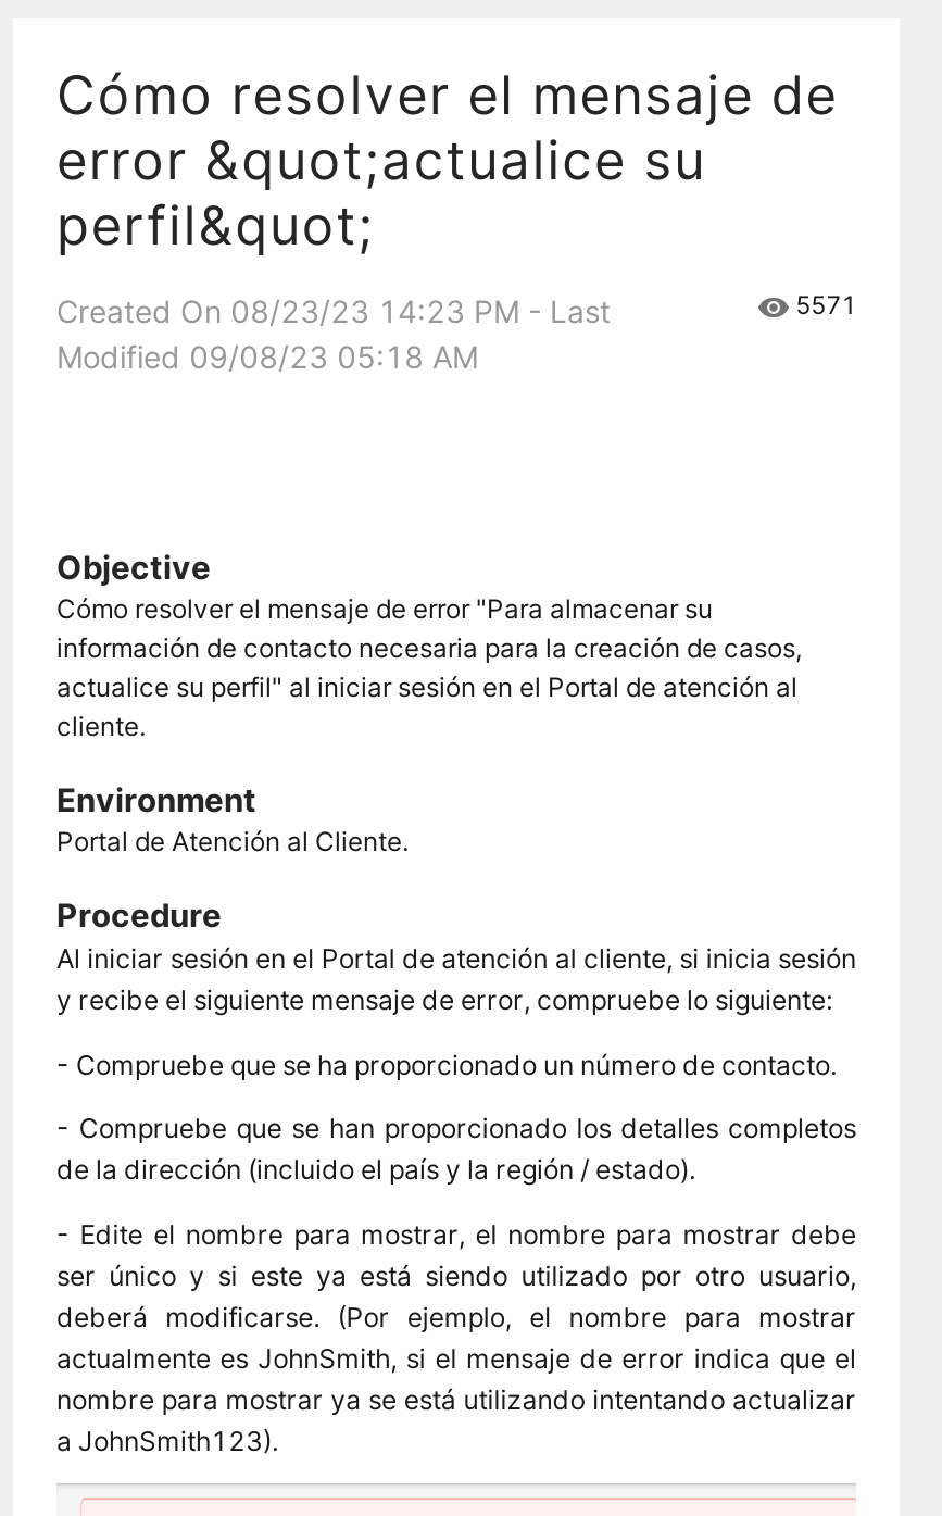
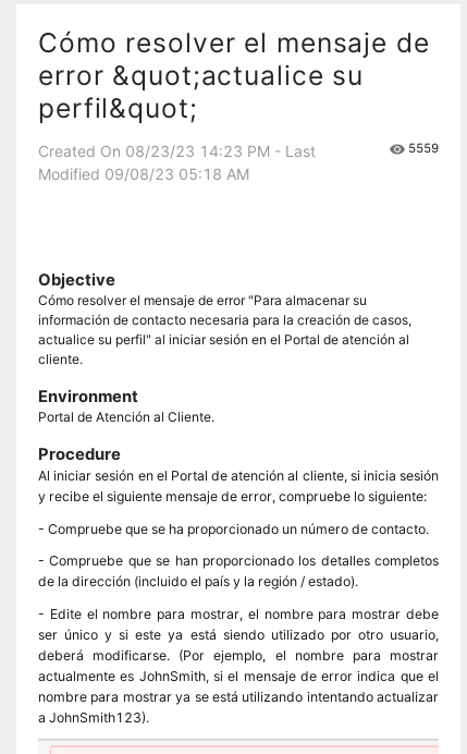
[795,290,856,321] 5571 -> [408,141,439,156] 5559

